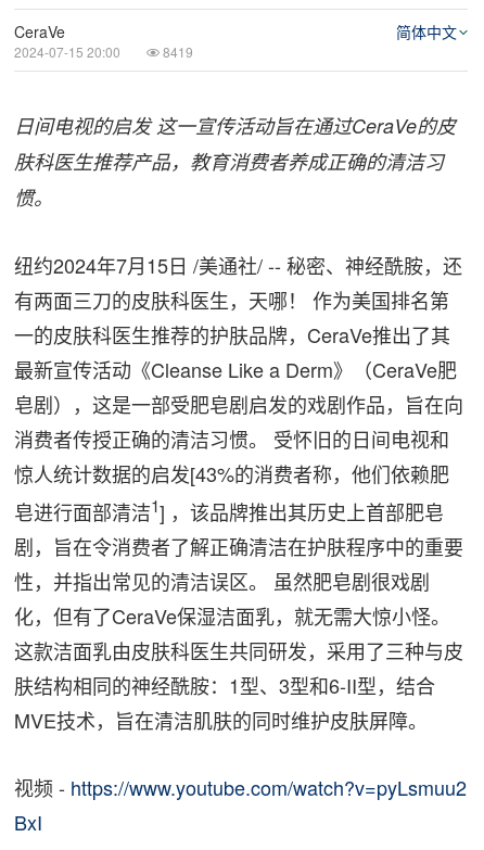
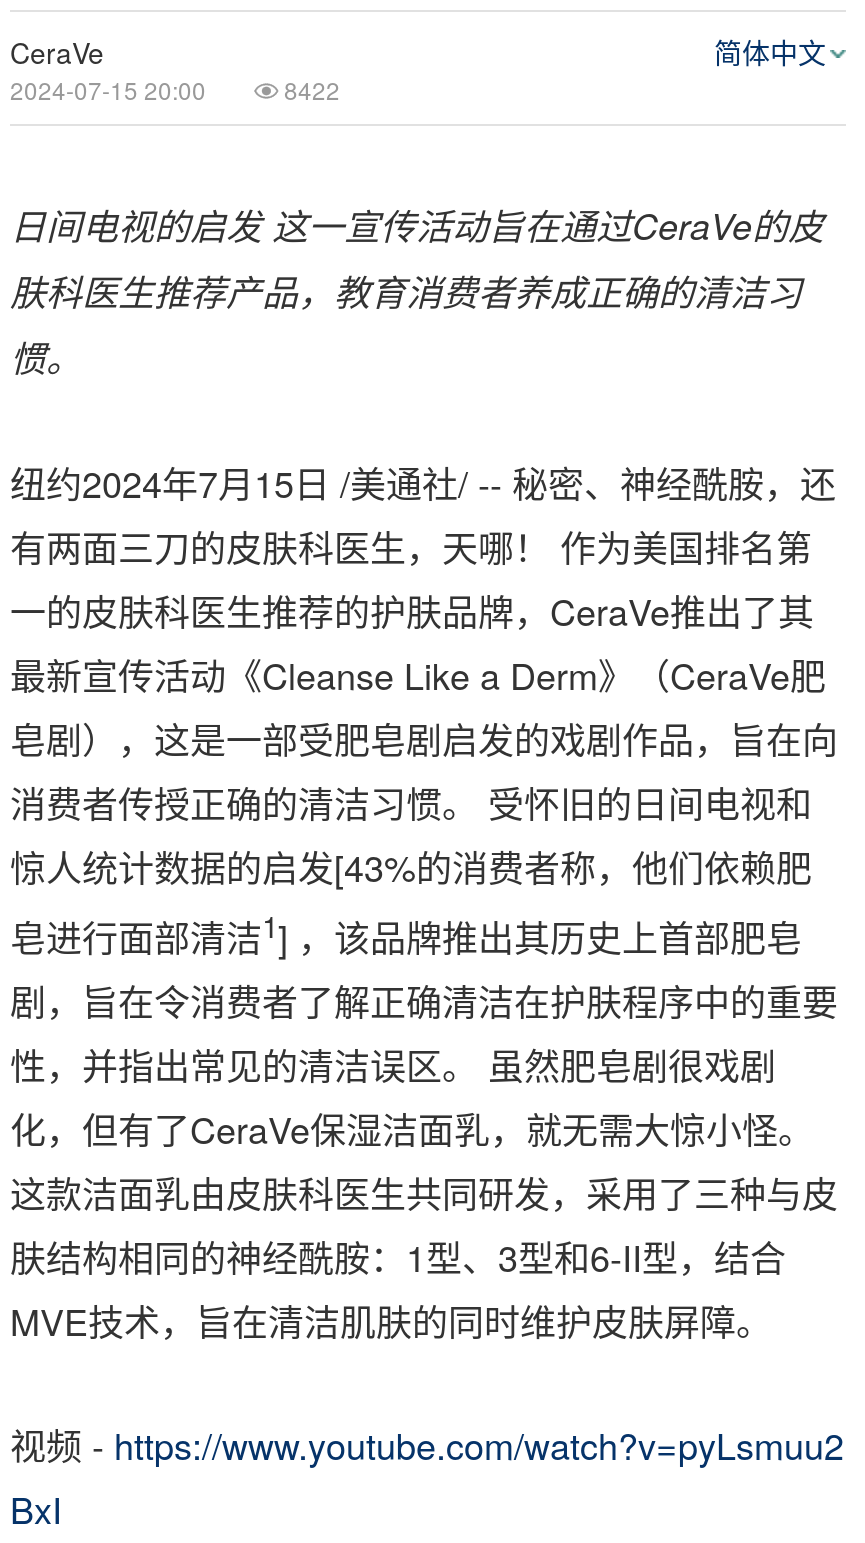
[160,42,193,61] 8419 -> [278,72,340,106] 8422

